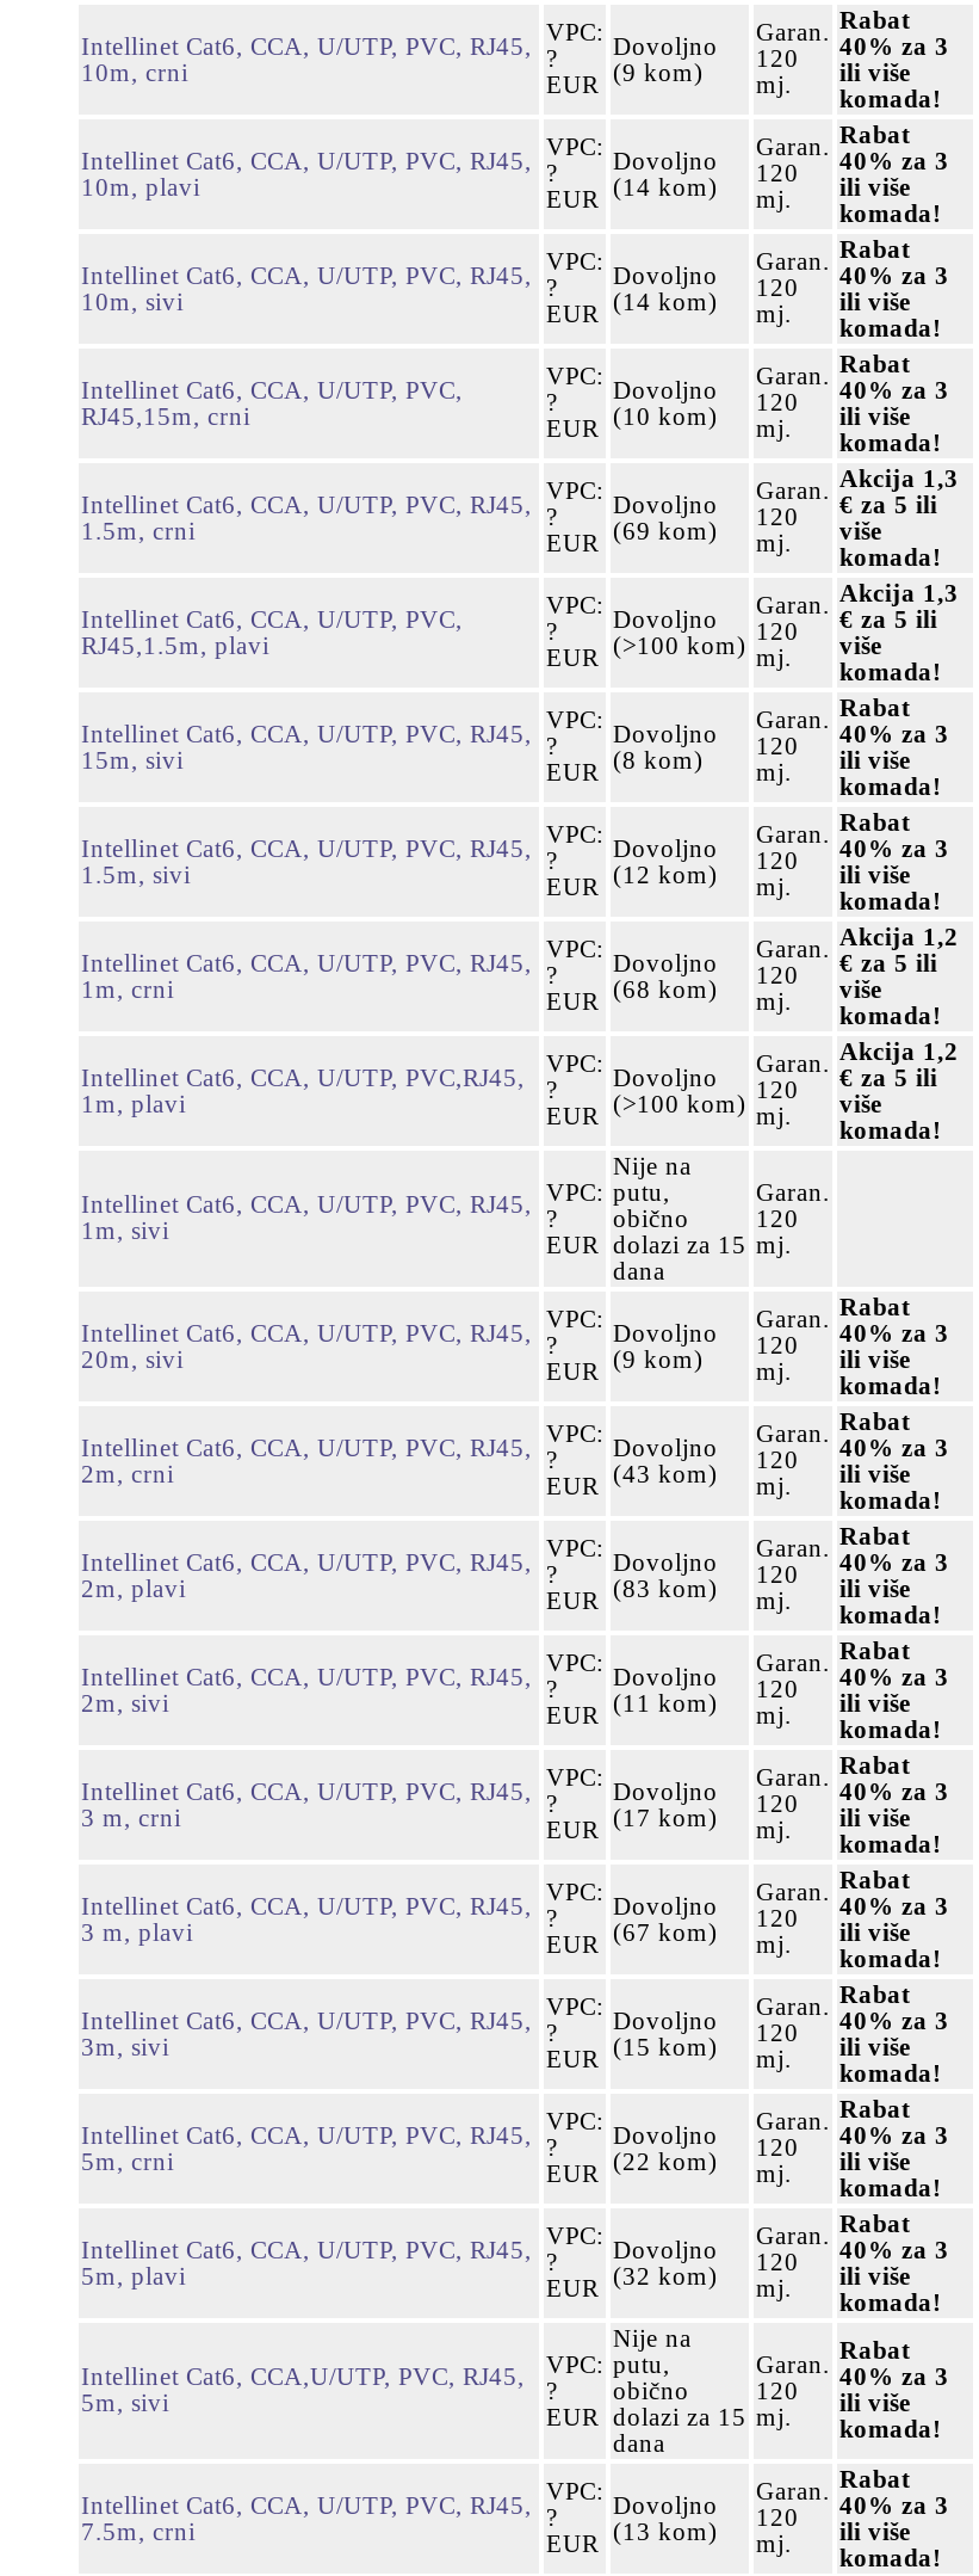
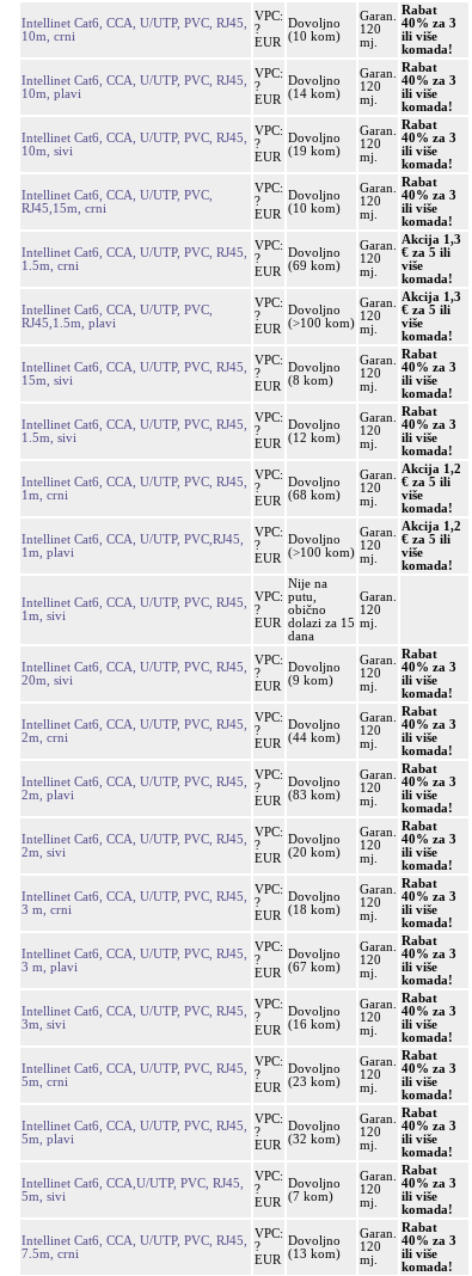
[546,59,911,97] EUR (9 kom) mj. ili više -> [255,30,437,49] EUR (10 kom) mj. ili više
[546,288,911,326] EUR (14 kom) mj. ili više -> [255,144,437,163] EUR (19 kom) mj. ili više
[546,1460,911,1499] EUR (43 kom) mj. ili više -> [255,731,437,750] EUR (44 kom) mj. ili više
[546,1690,911,1728] EUR (11 kom) mj. ili više -> [255,846,437,865] EUR (20 kom) mj. ili više
[546,1804,911,1842] EUR (17 kom) mj. ili više -> [255,903,437,922] EUR (18 kom) mj. ili više
[546,2033,911,2072] EUR (15 kom) mj. ili više -> [255,1018,437,1037] EUR (16 kom) mj. ili više
[546,2148,911,2186] EUR (22 kom) mj. ili više -> [255,1075,437,1094] EUR (23 kom) mj. ili više
[613,2325,746,2456] Nije na | putu, | obično | dolazi za 15 | dana -> [288,1176,341,1203] Dovoljno | (7 kom)

